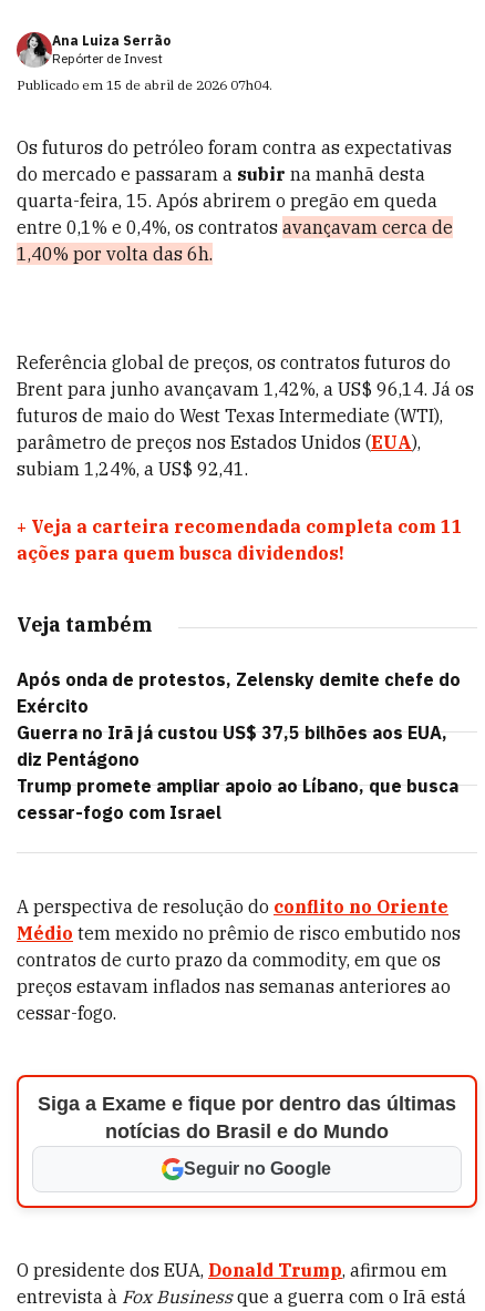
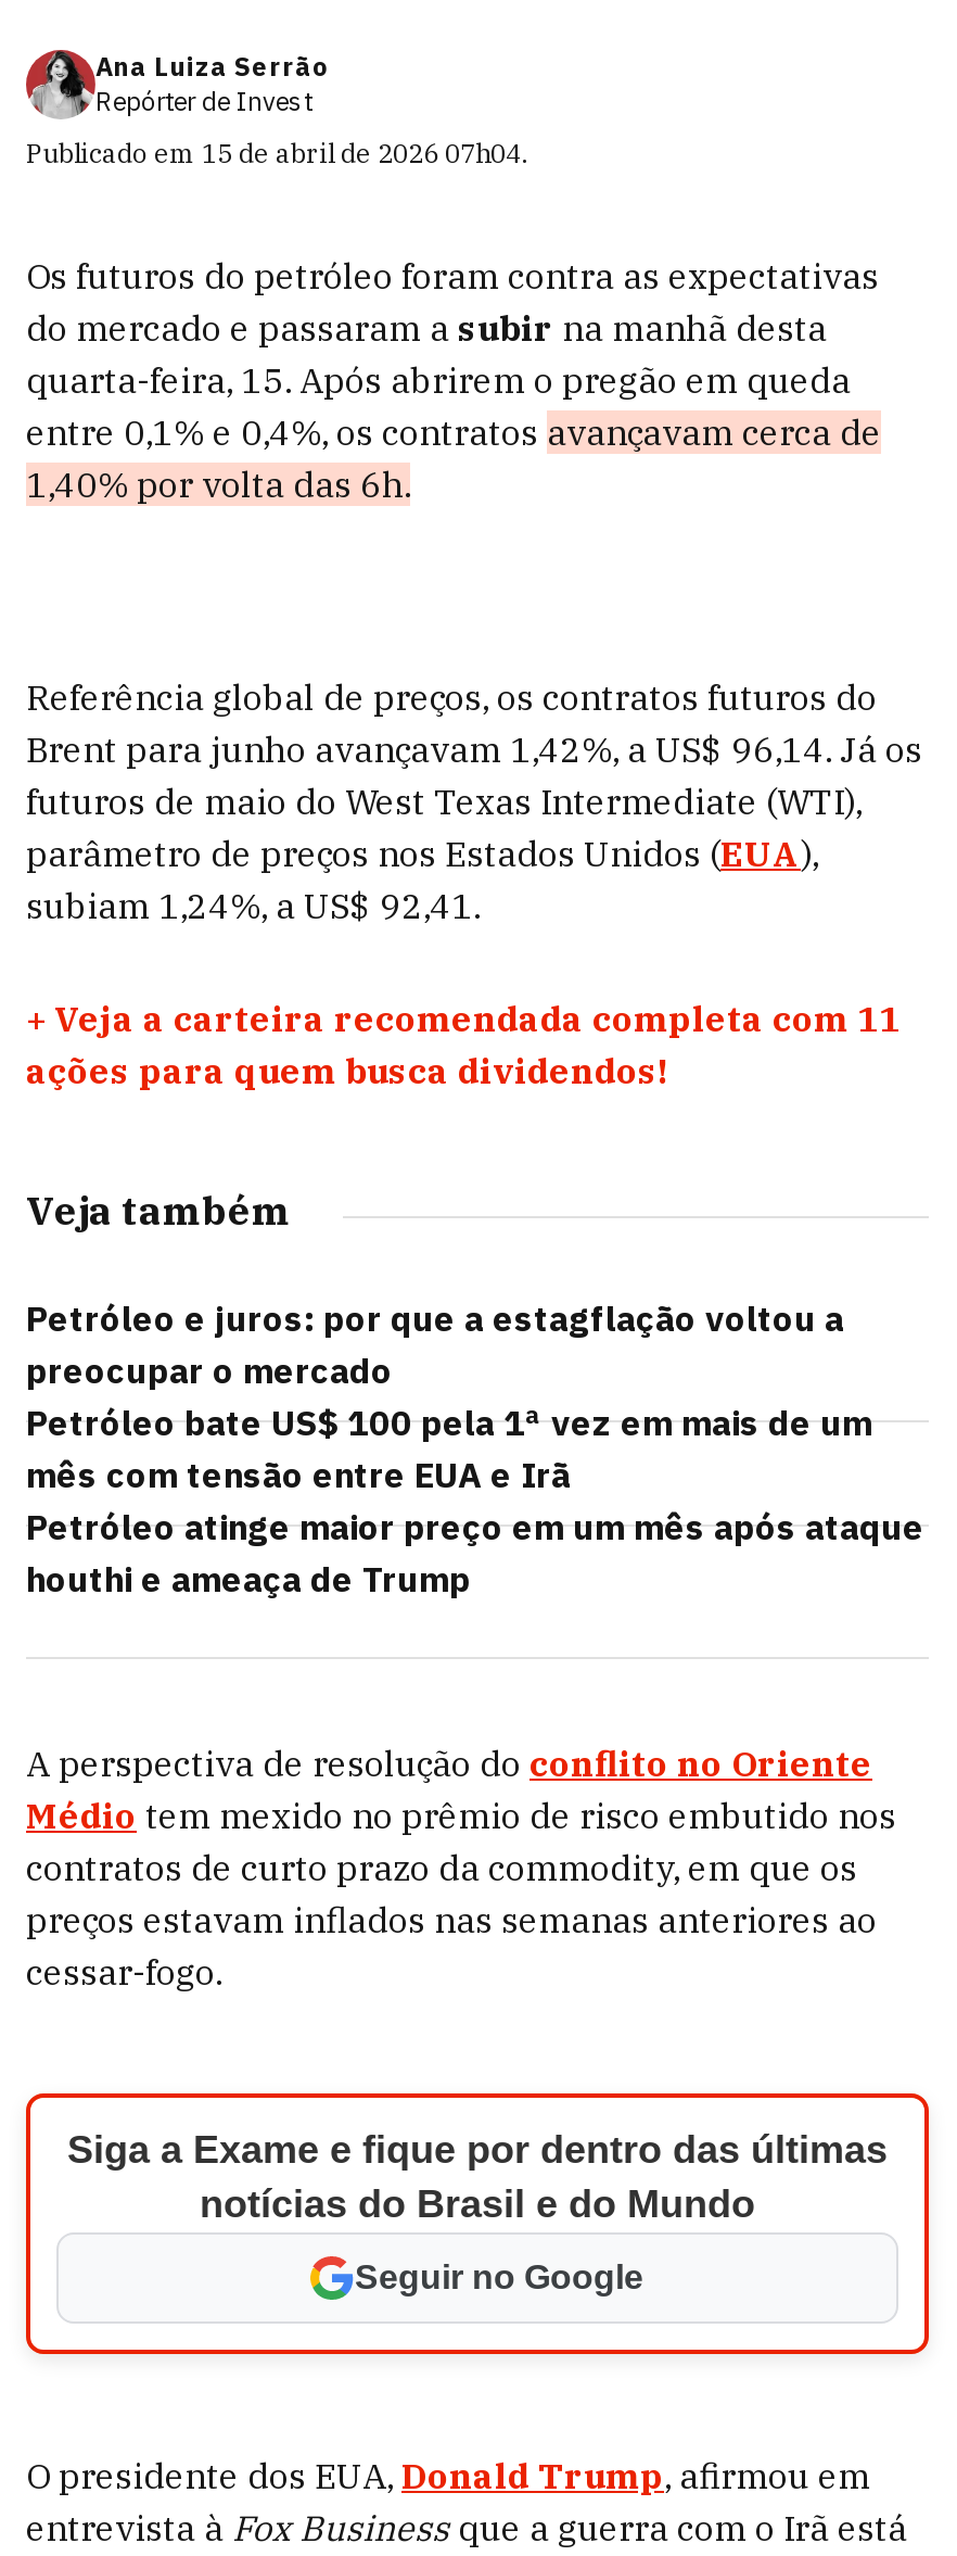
[17,668,461,823] Após onda de protestos, Zelensky demite chefe do | Exército | Guerra no Irã já custou US$ 37,5 bilhões aos EUA, | diz Pentágono | Trump promete ampliar apoio ao Líbano, que busca | cessar-fogo com Israel -> [26,1296,924,1600] Petróleo e juros: por que a estagflação voltou a | preocupar o mercado | Petróleo bate US$ 100 pela 1ª vez em mais de um | mês com tensão entre EUA e Irã | Petróleo atinge maior preço em um mês após ataque | houthi e ameaça de Trump

